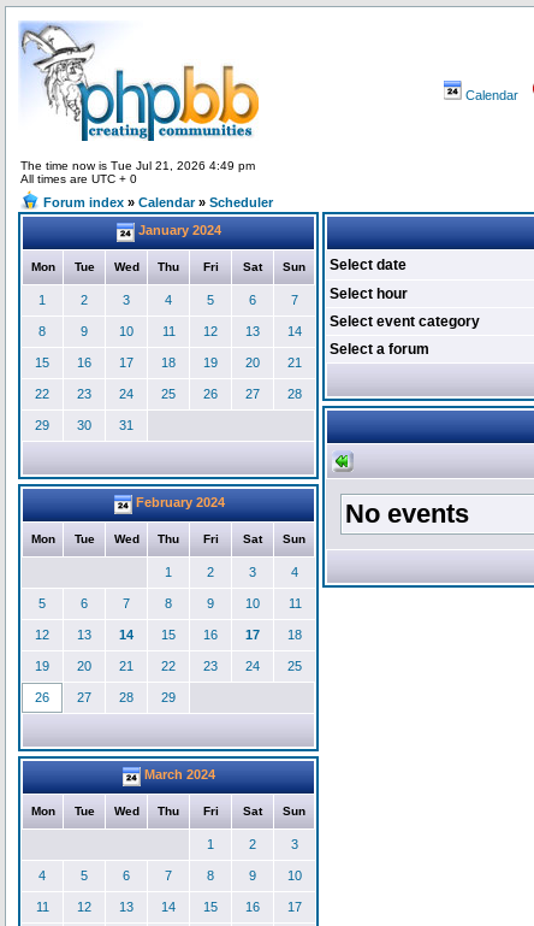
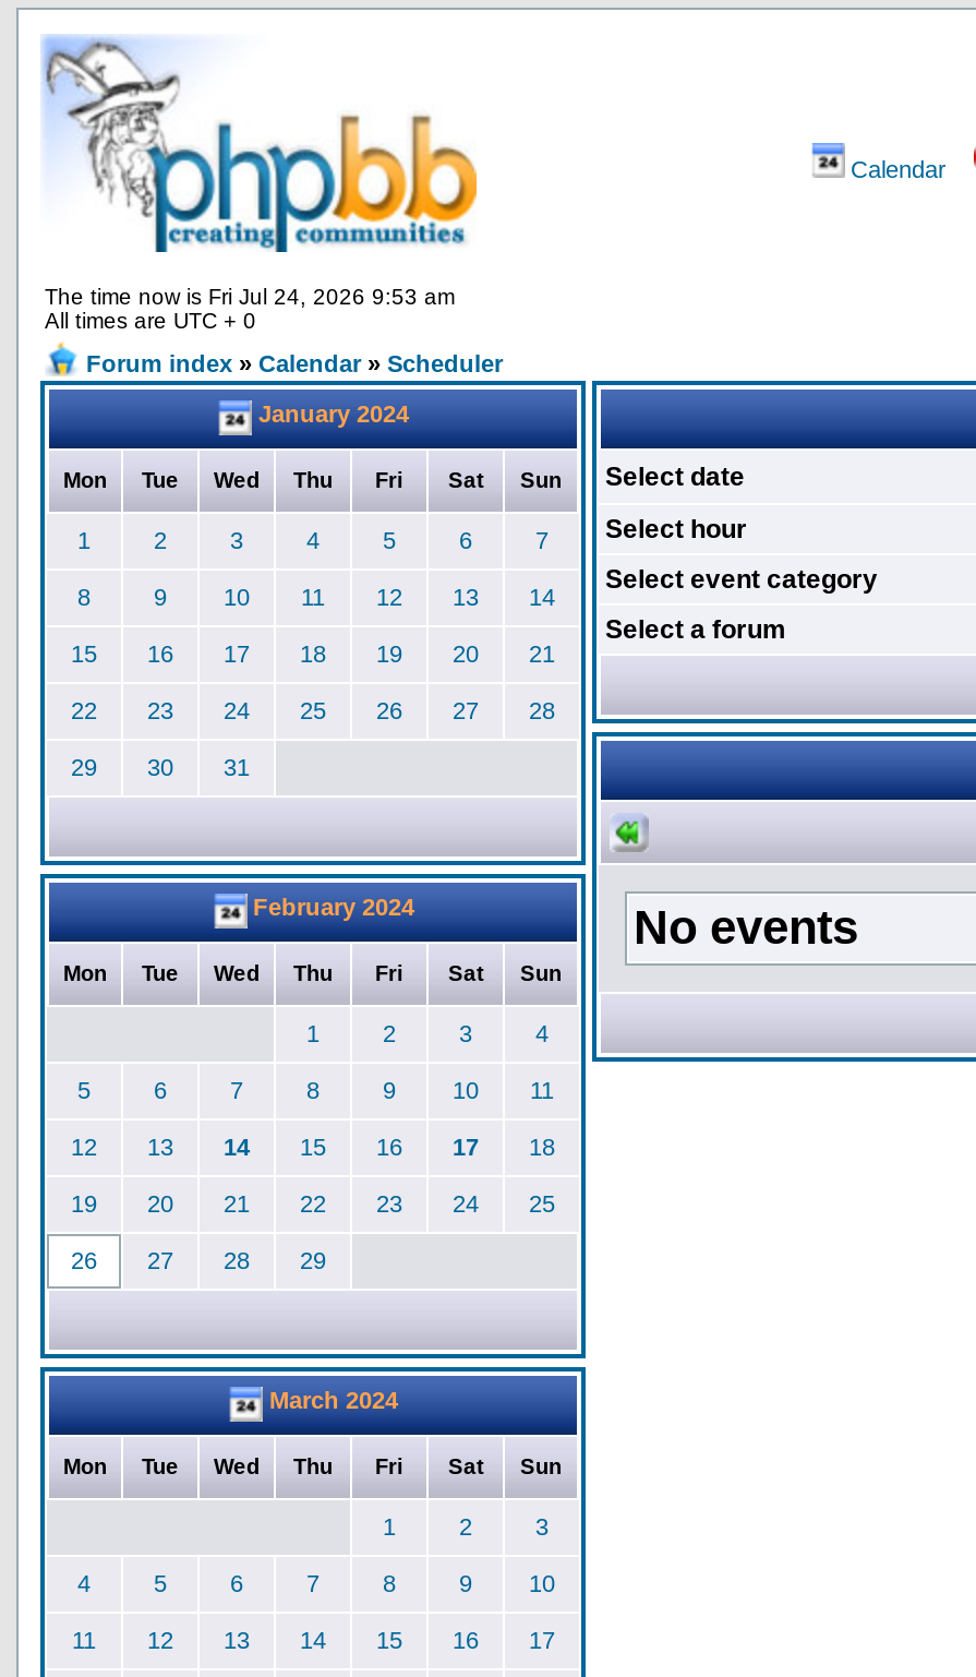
[20,159,255,172] The time now is Tue Jul 21, 2026 4:49 pm -> [45,285,455,309] The time now is Fri Jul 24, 2026 9:53 am

